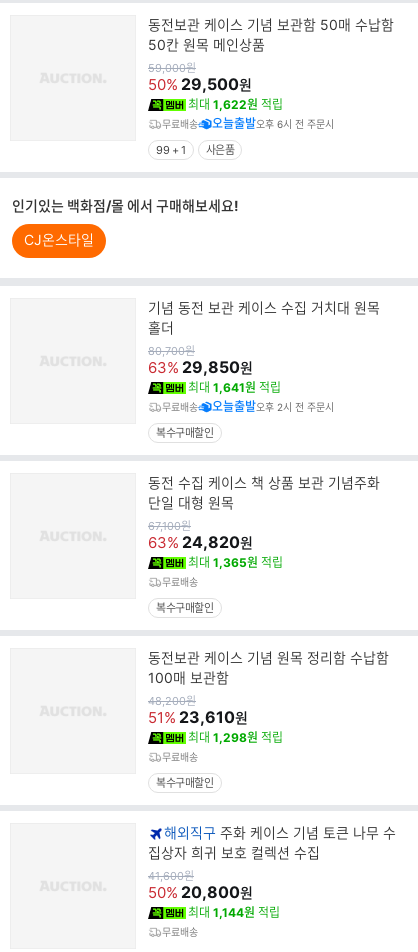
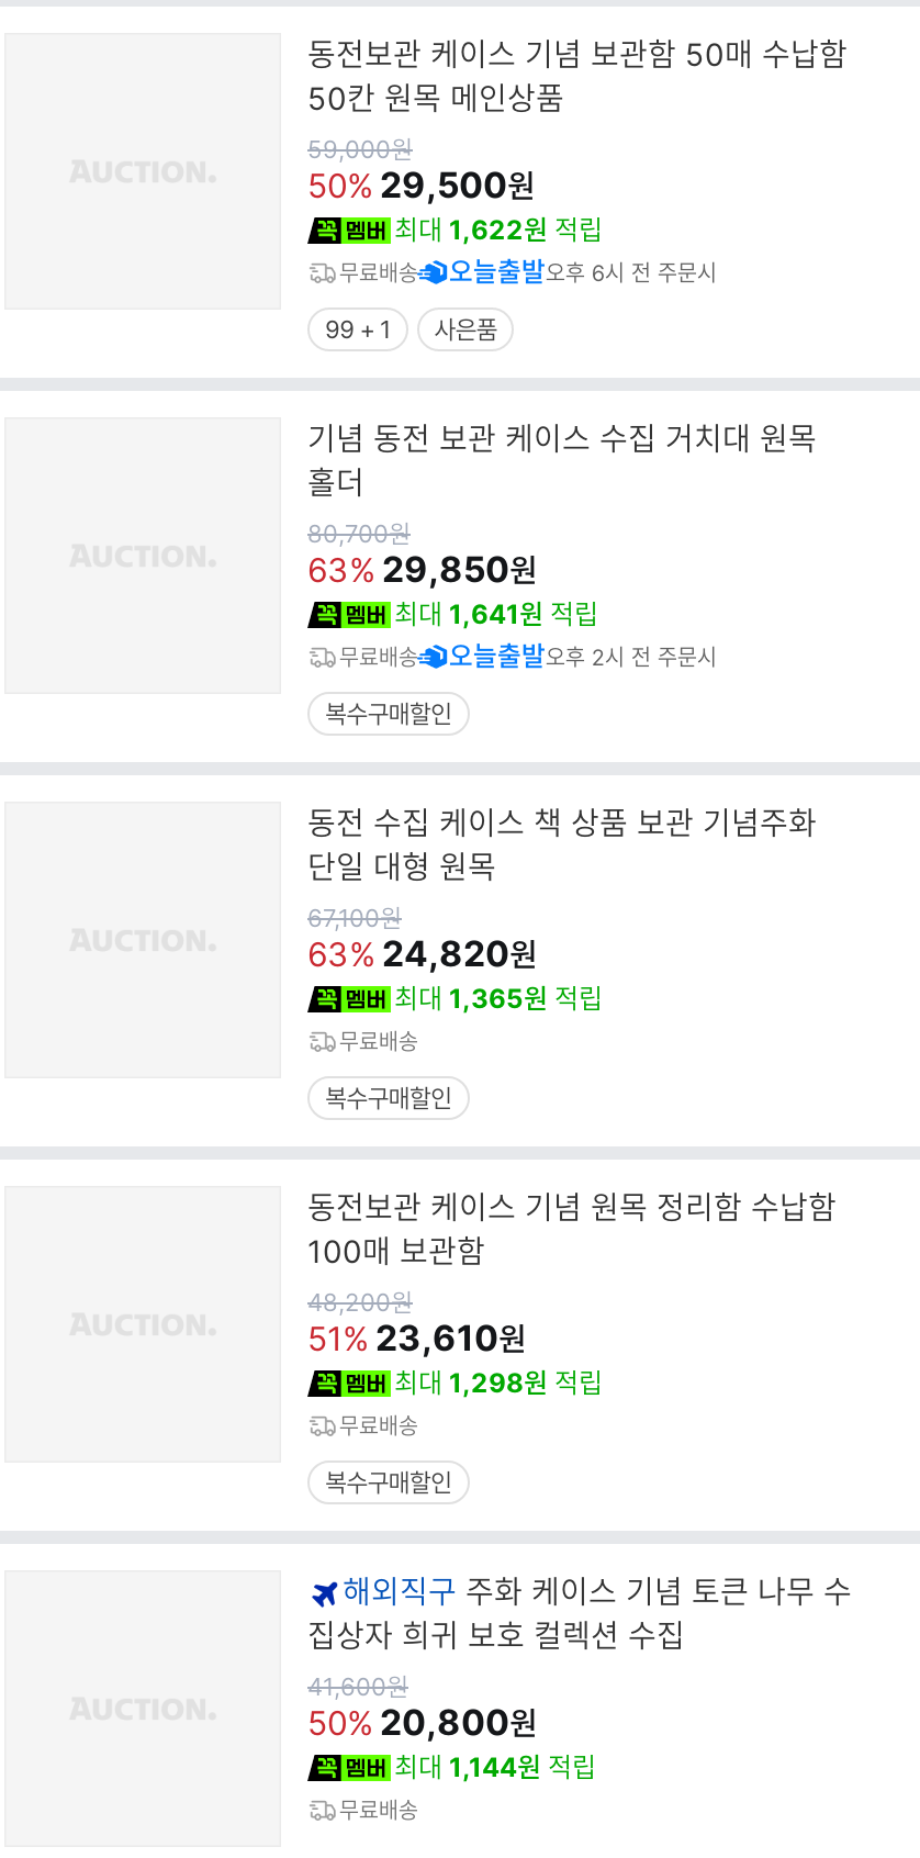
[12,197,239,248] 인기있는 백화점/몰 에서 구매해보세요! | CJ온스타일 -> none

